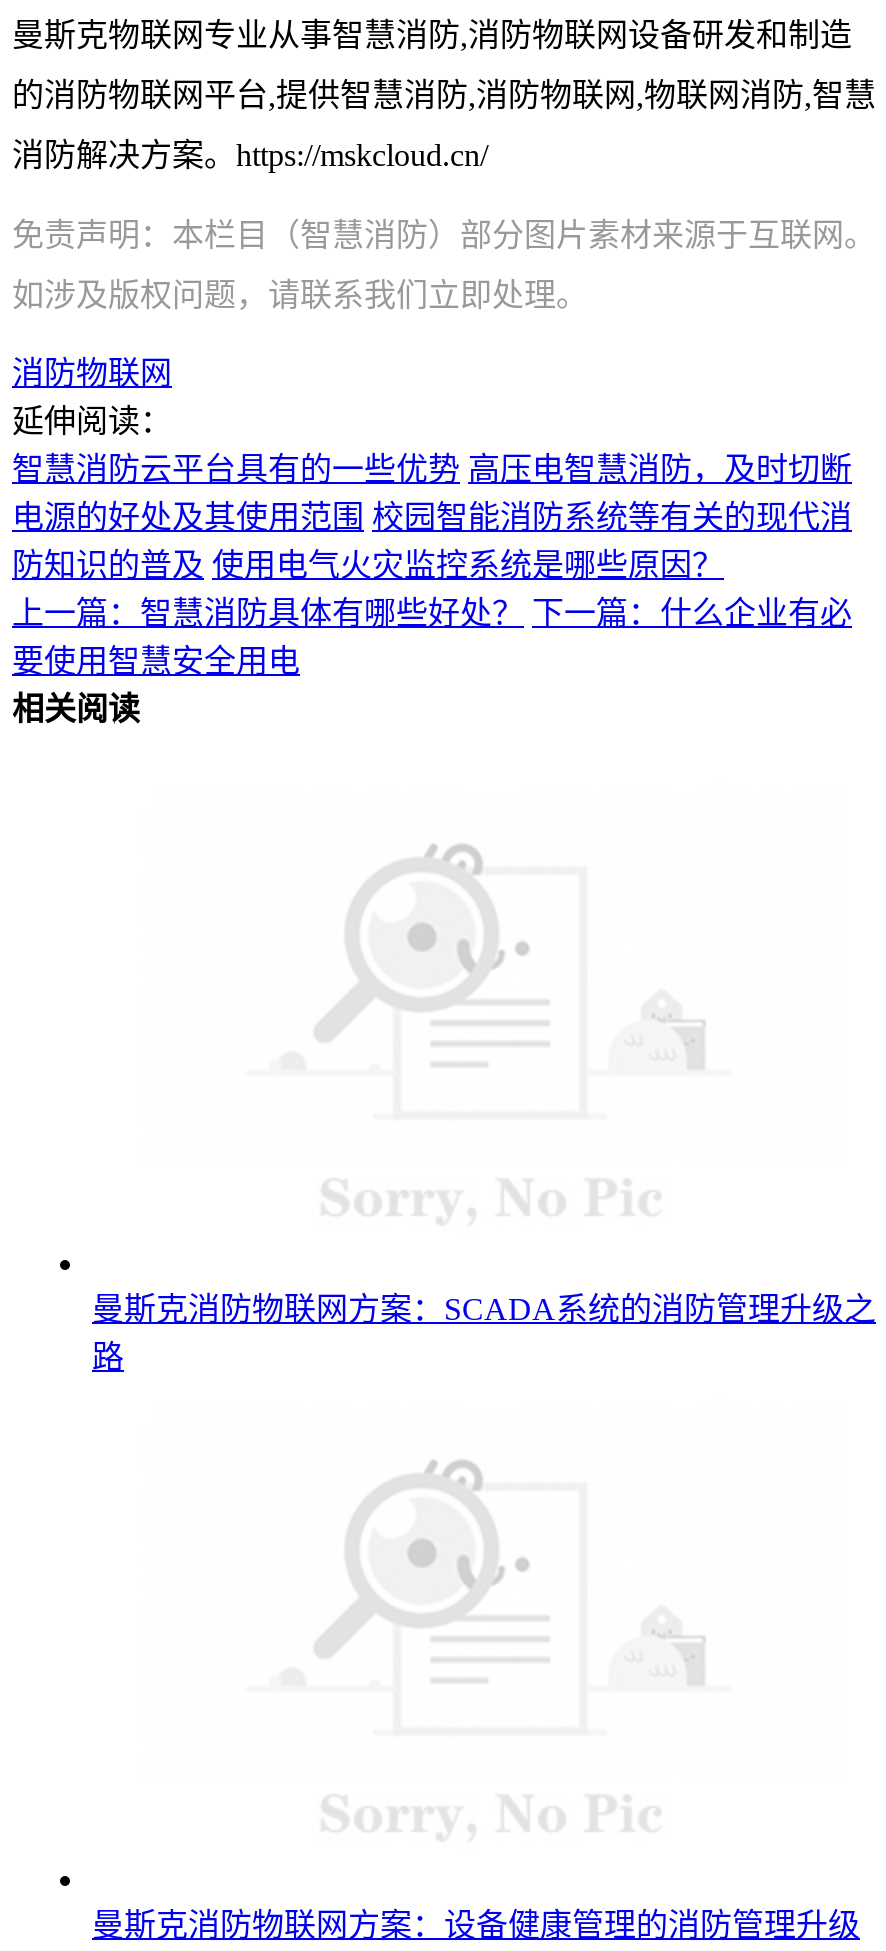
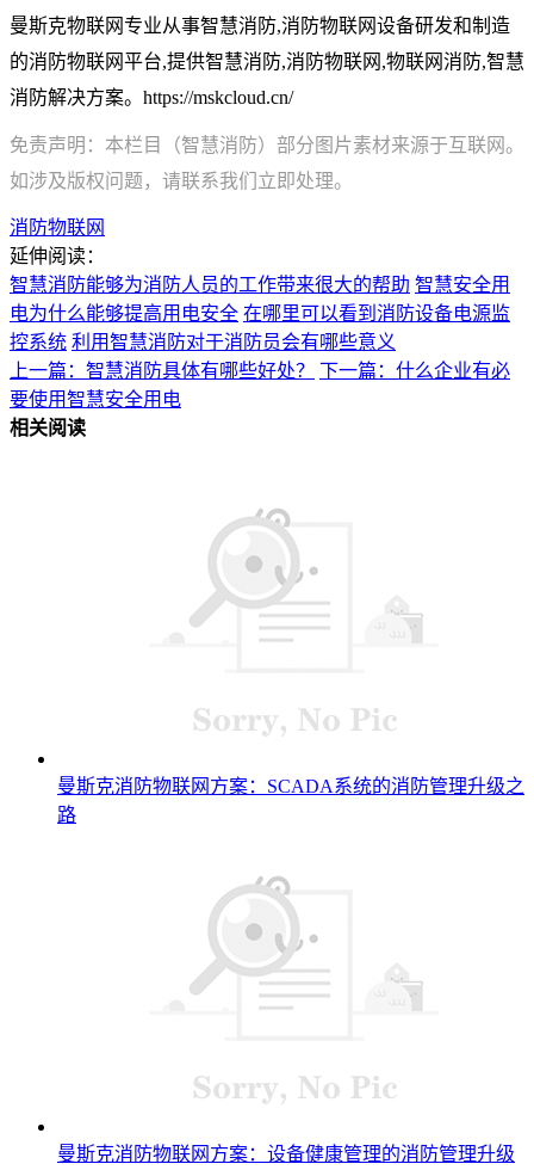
[12,451,852,581] 智慧消防云平台具有的一些优势 高压电智慧消防，及时切断 | 电源的好处及其使用范围 校园智能消防系统等有关的现代消 | 防知识的普及 使用电气火灾监控系统是哪些原因？ -> [10,274,510,352] 智慧消防能够为消防人员的工作带来很大的帮助 智慧安全用 | 电为什么能够提高用电安全 在哪里可以看到消防设备电源监 | 控系统 利用智慧消防对于消防员会有哪些意义

